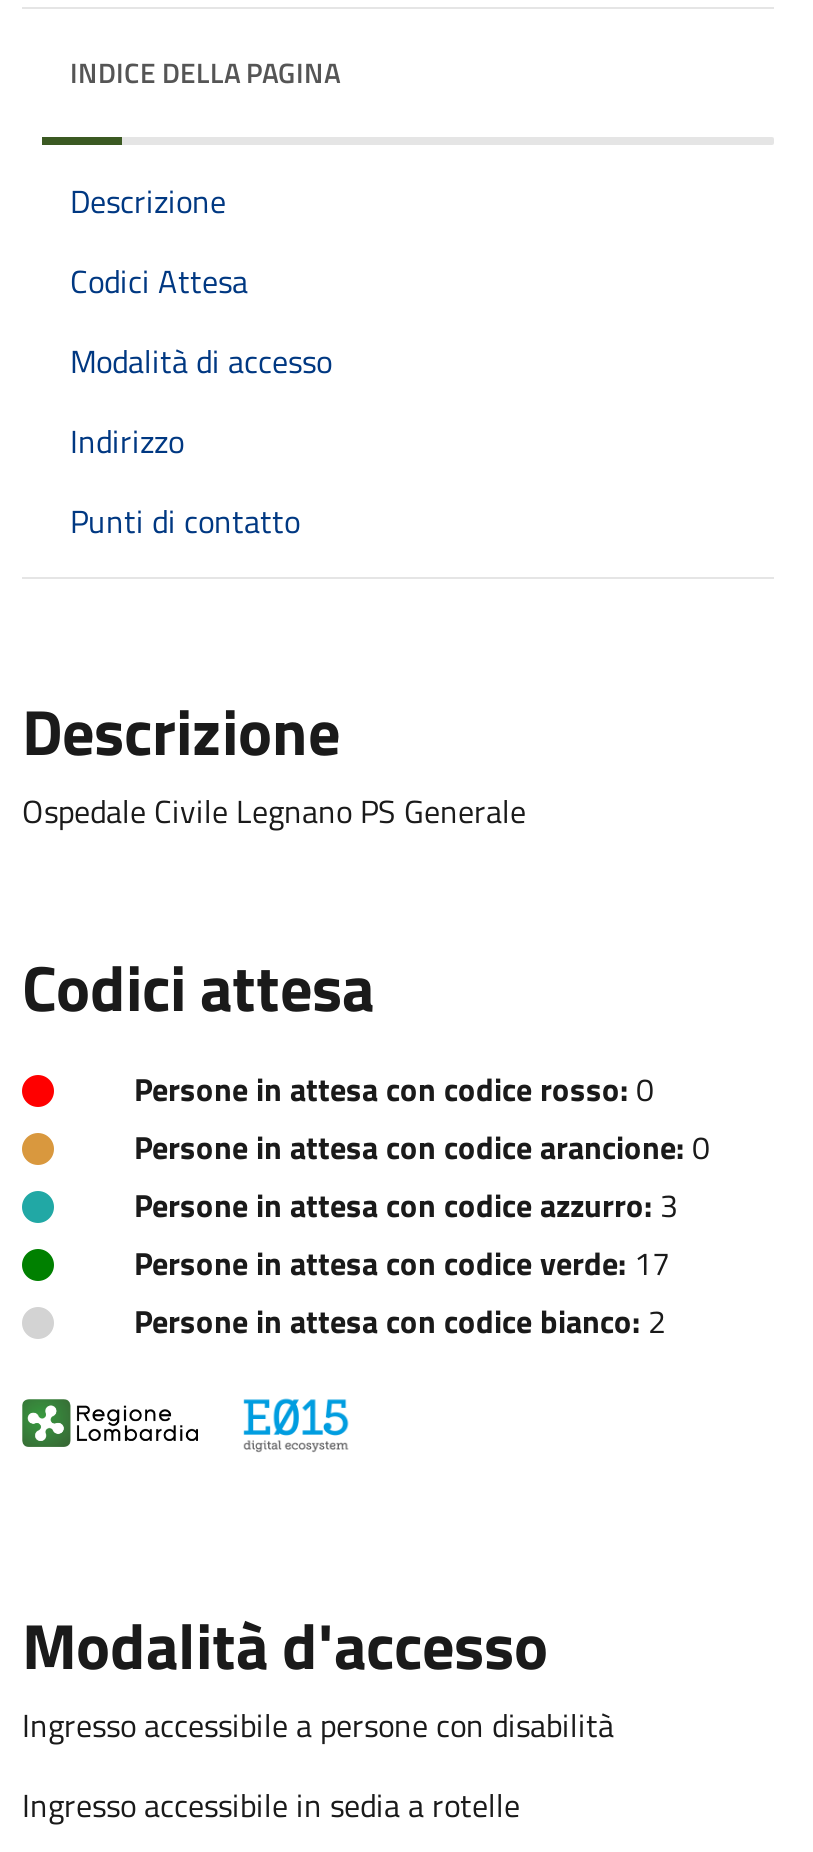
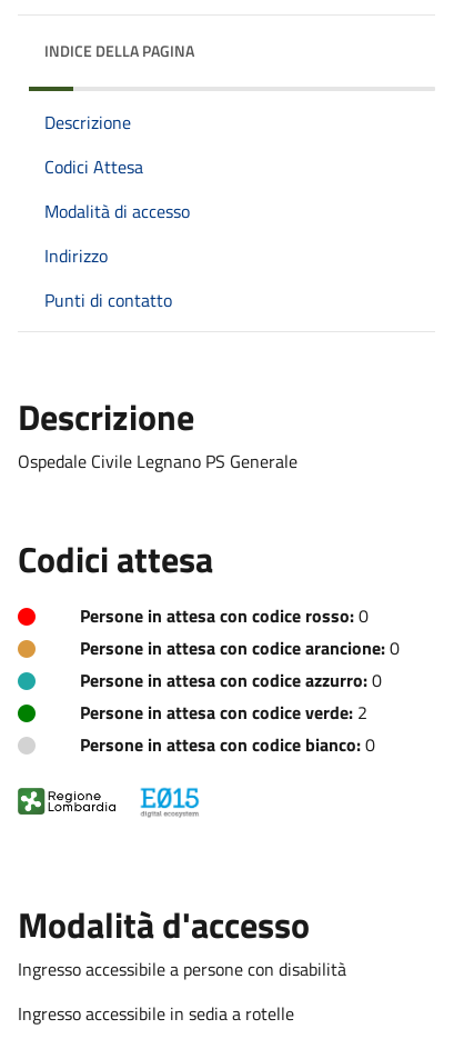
[134,1180,678,1228] Persone in attesa con codice azzurro: 3 -> [80,666,382,693] Persone in attesa con codice azzurro: 0
[134,1238,670,1286] Persone in attesa con codice verde: 17 -> [80,699,367,725] Persone in attesa con codice verde: 2
[134,1296,666,1344] Persone in attesa con codice bianco: 2 -> [80,731,375,758] Persone in attesa con codice bianco: 0

